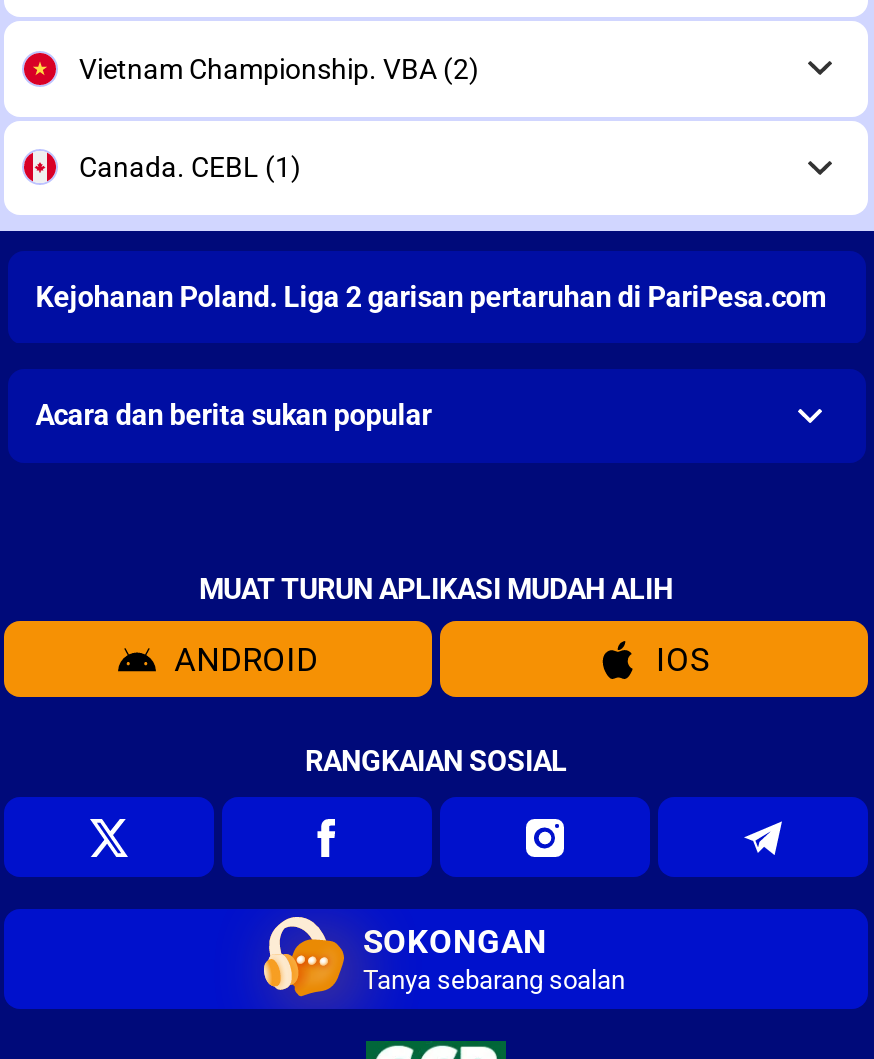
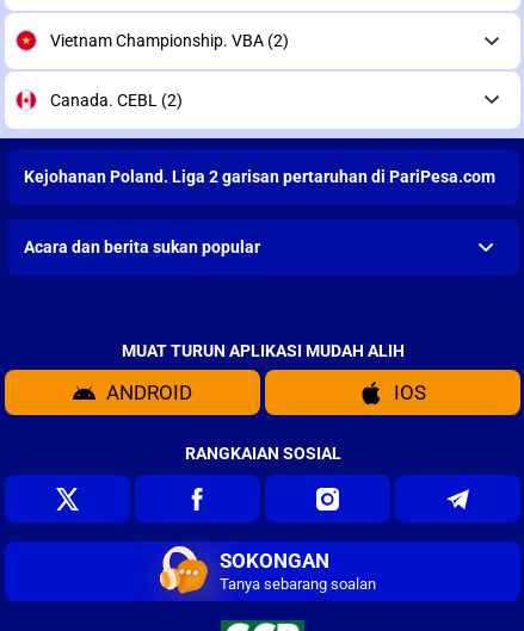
[79,152,301,184] Canada. CEBL (1) -> [50,90,182,110] Canada. CEBL (2)

